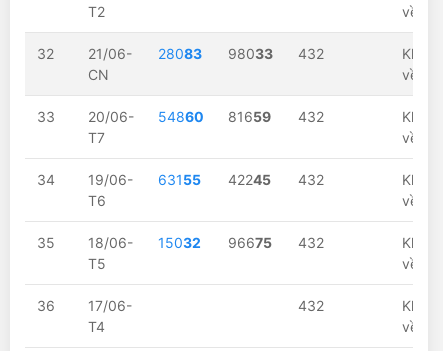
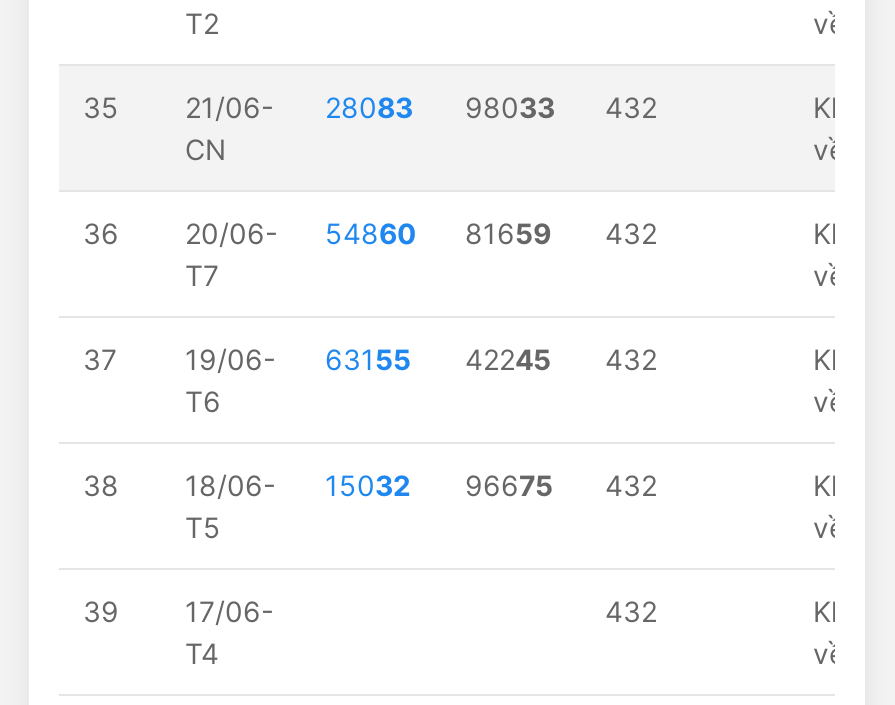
[37,45,324,62] 32 21/06- 28083 98033 432 -> [83,90,657,124] 35 21/06- 28083 98033 432
[37,108,324,125] 33 20/06- 54860 81659 432 -> [83,216,657,250] 36 20/06- 54860 81659 432
[37,171,324,188] 34 19/06- 631 55 42245 432 -> [83,342,657,376] 37 19/06- 631 55 42245 432
[37,234,324,251] 35 18/06- 15032 96675 432 -> [83,468,657,502] 38 18/06- 15032 96675 432
[37,297,132,314] 36 17/06- -> [83,594,273,628] 39 17/06-

